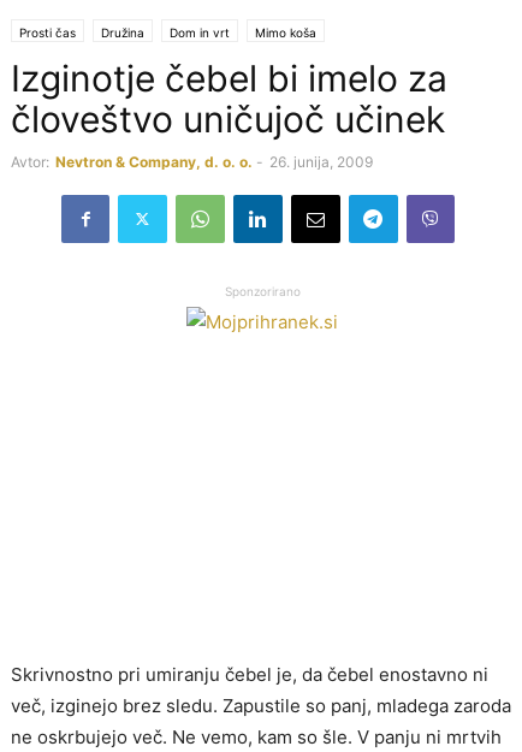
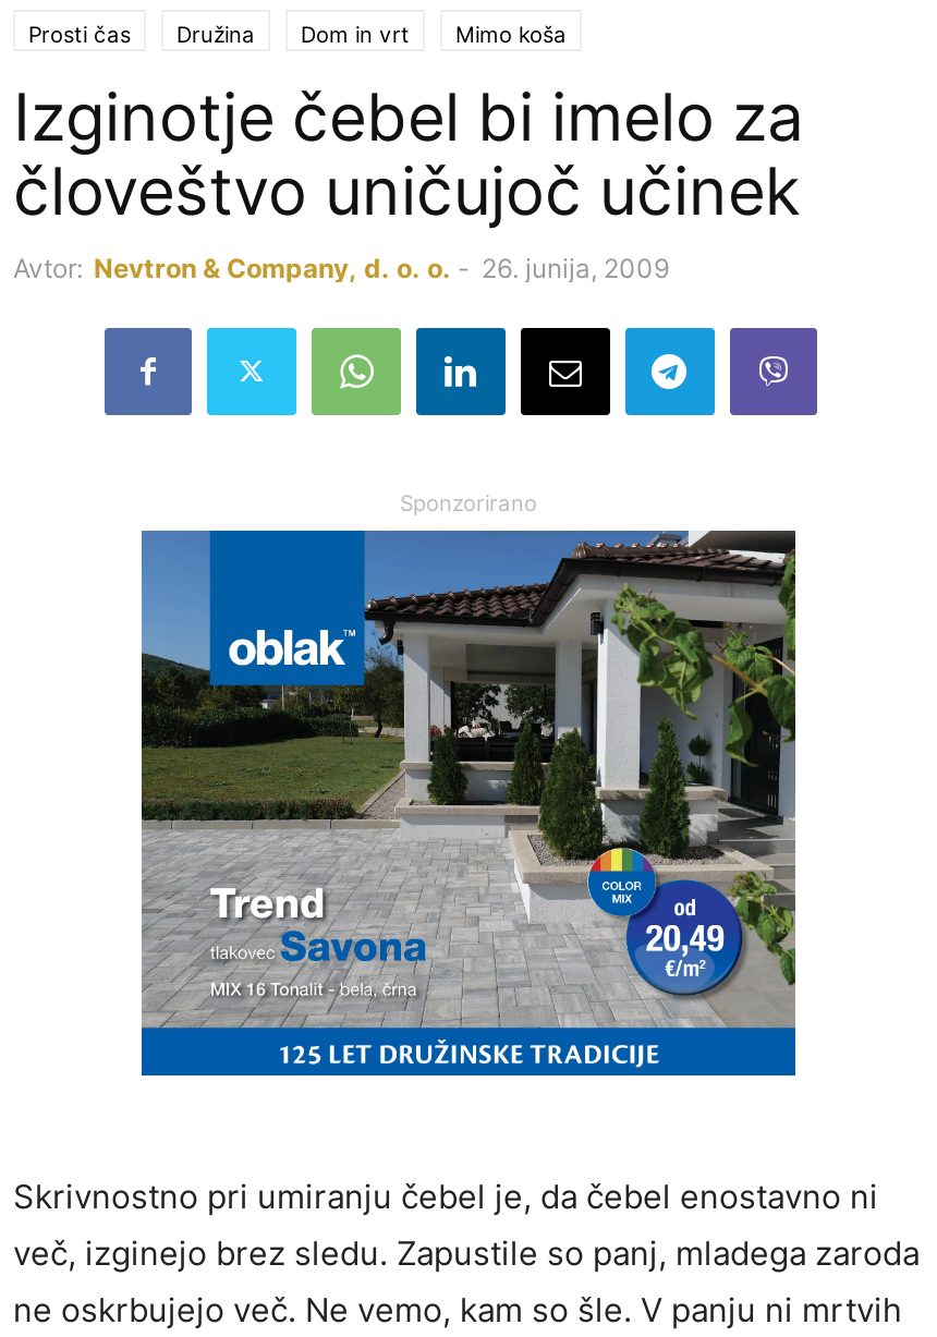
none -> [139,528,798,1078] [image]

